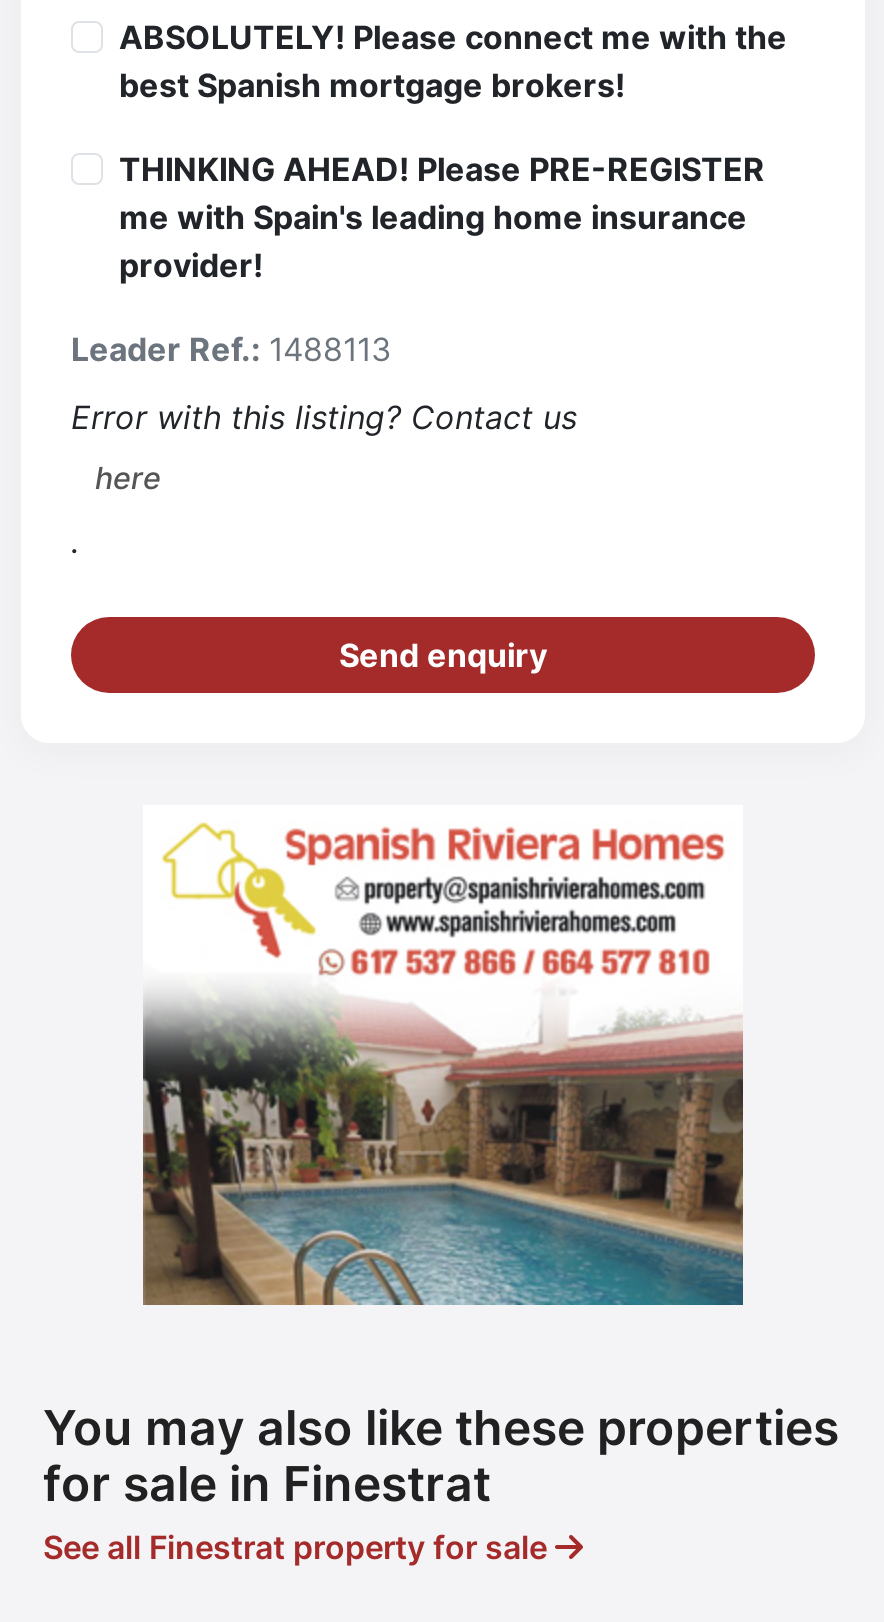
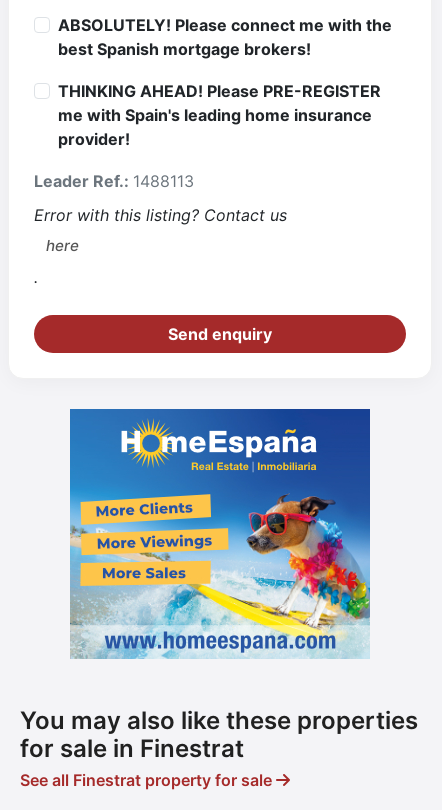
[141,805,745,1307] [image] -> [69,408,371,660] [image]

